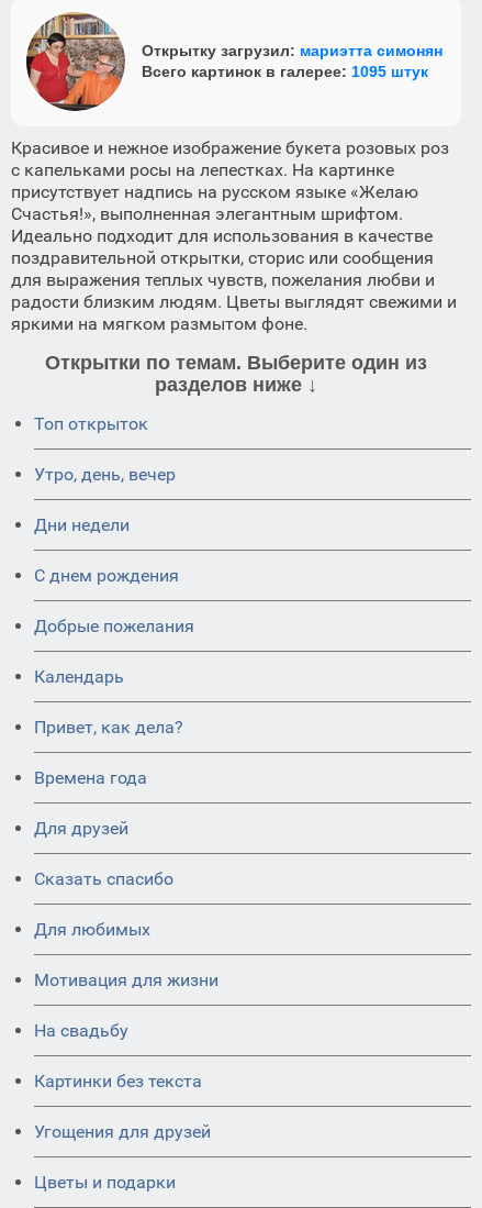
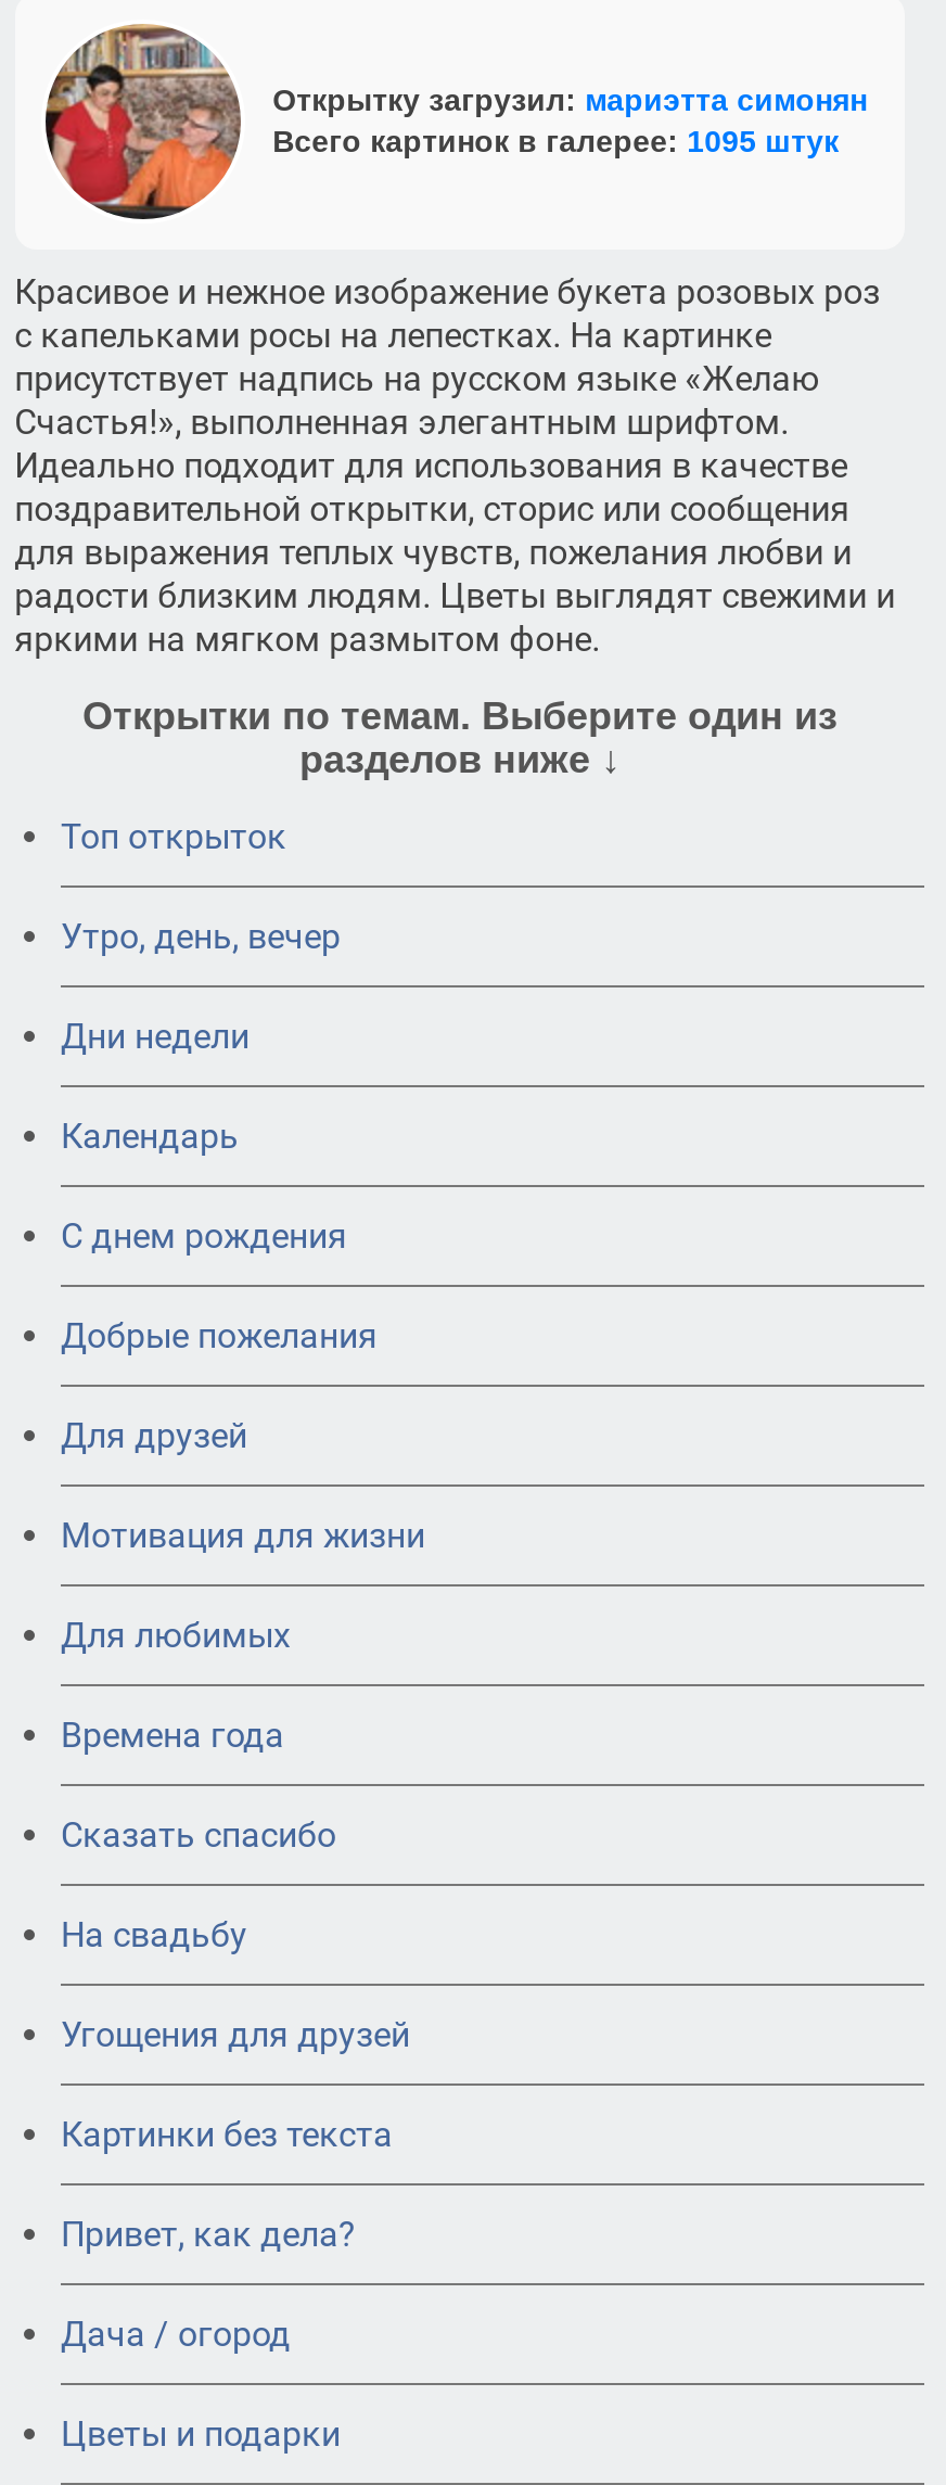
moved [34,666,124,687] -> [61,1115,239,1156]: Календарь
moved [34,716,183,737] -> [61,2213,356,2254]: Привет, как дела?
none -> [61,2313,291,2354] Дача / огород
moved [34,767,218,1142] -> [61,1414,425,2154]: Времена года | Для друзей | Сказать спасибо | Для любимых | Мотивация для жизни | На свадьбу | Картинки без текста | Угощения для друзей

